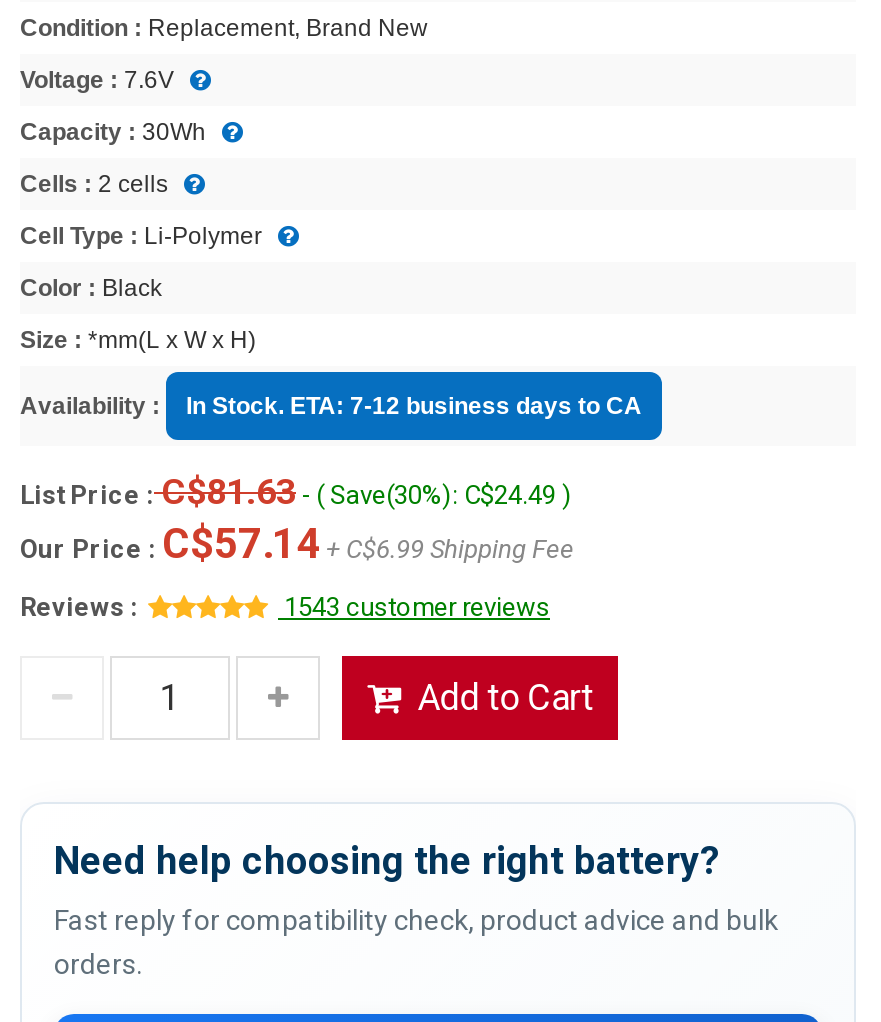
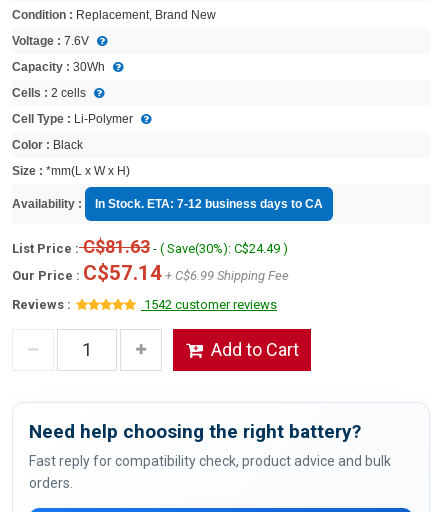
[278,592,550,622] 1543 customer reviews -> [141,297,277,312] 1542 customer reviews

